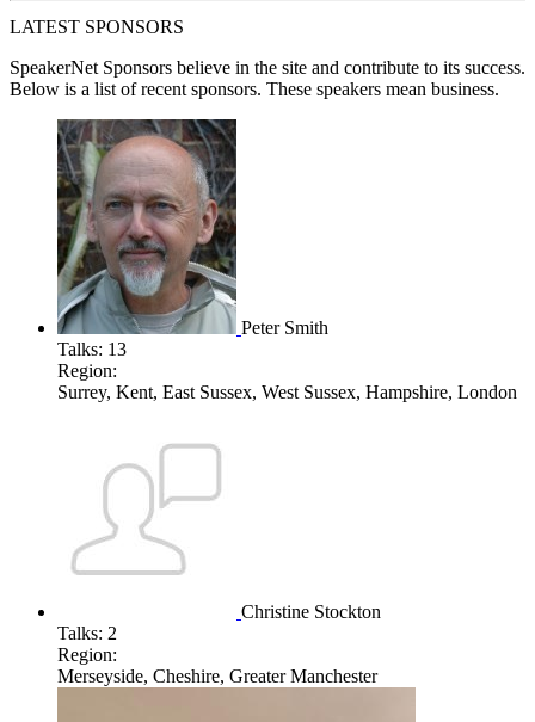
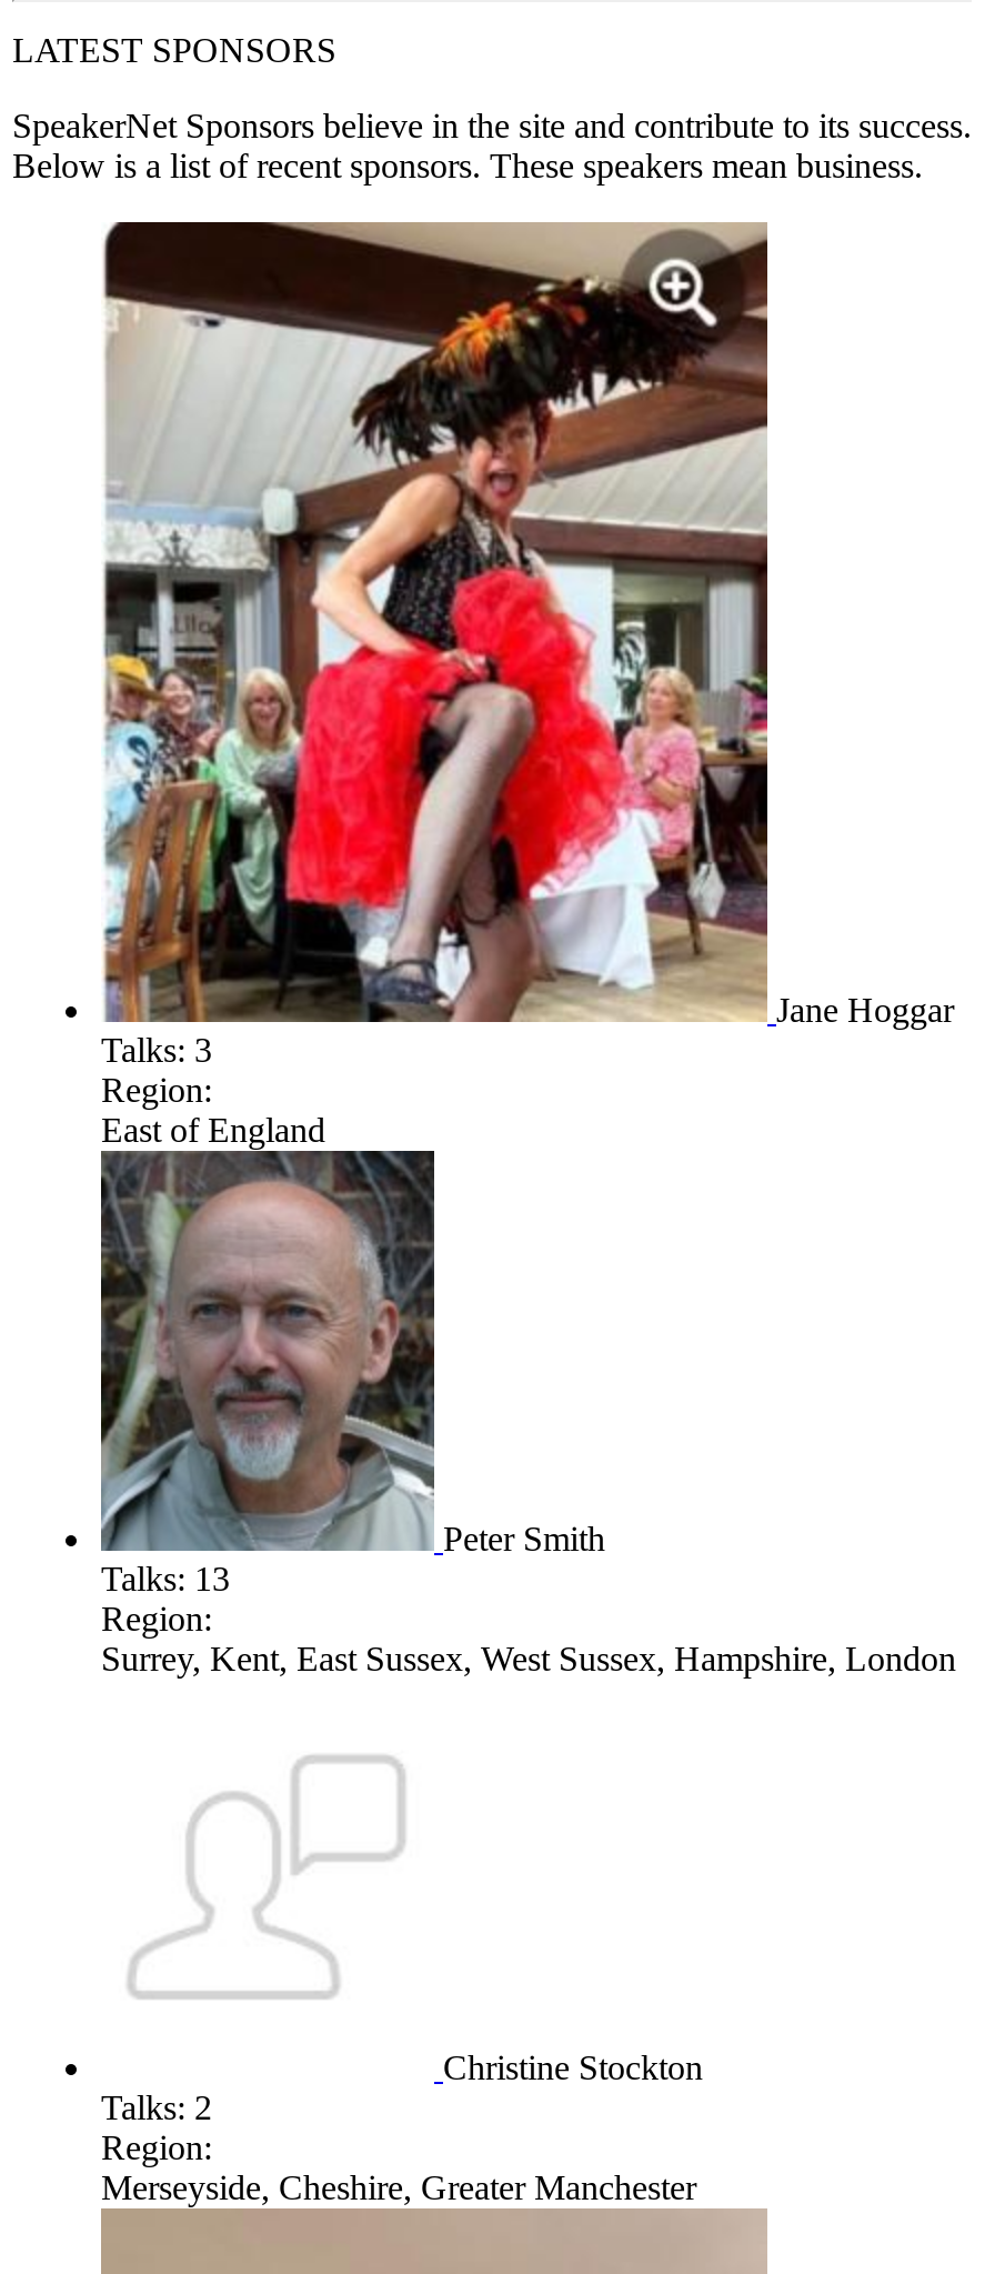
none -> [101,222,954,1149] [image] | Jane Hoggar | Talks: 3 | Region: | East of England

